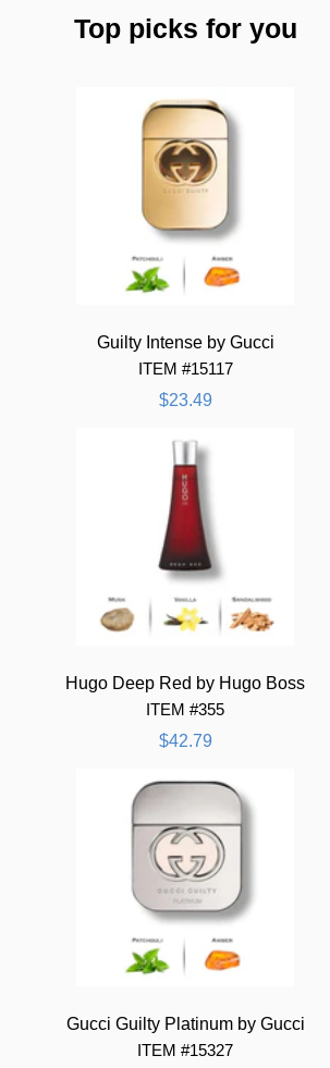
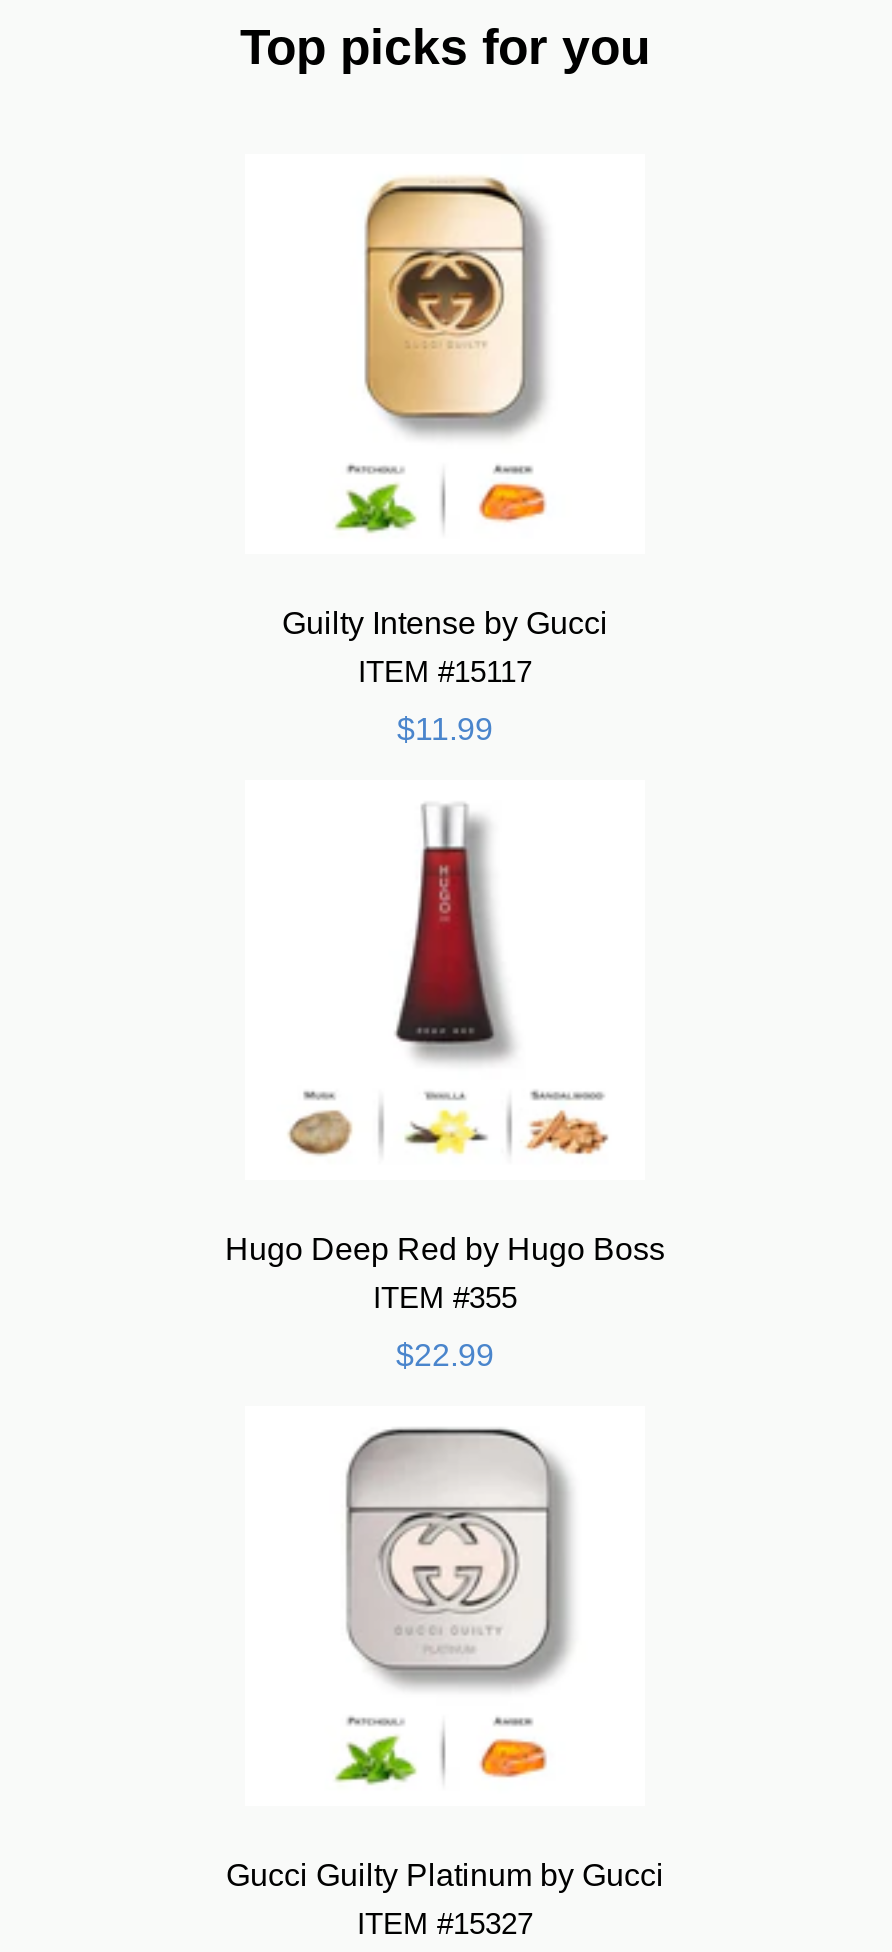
[158,391,212,409] $23.49 -> [397,712,493,746] $11.99
[158,731,212,750] $42.79 -> [396,1338,494,1372] $22.99

